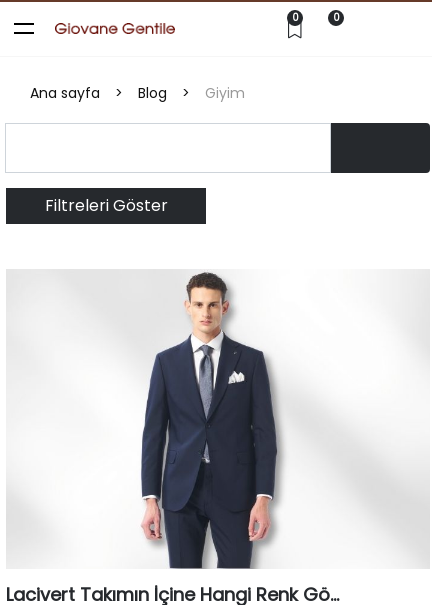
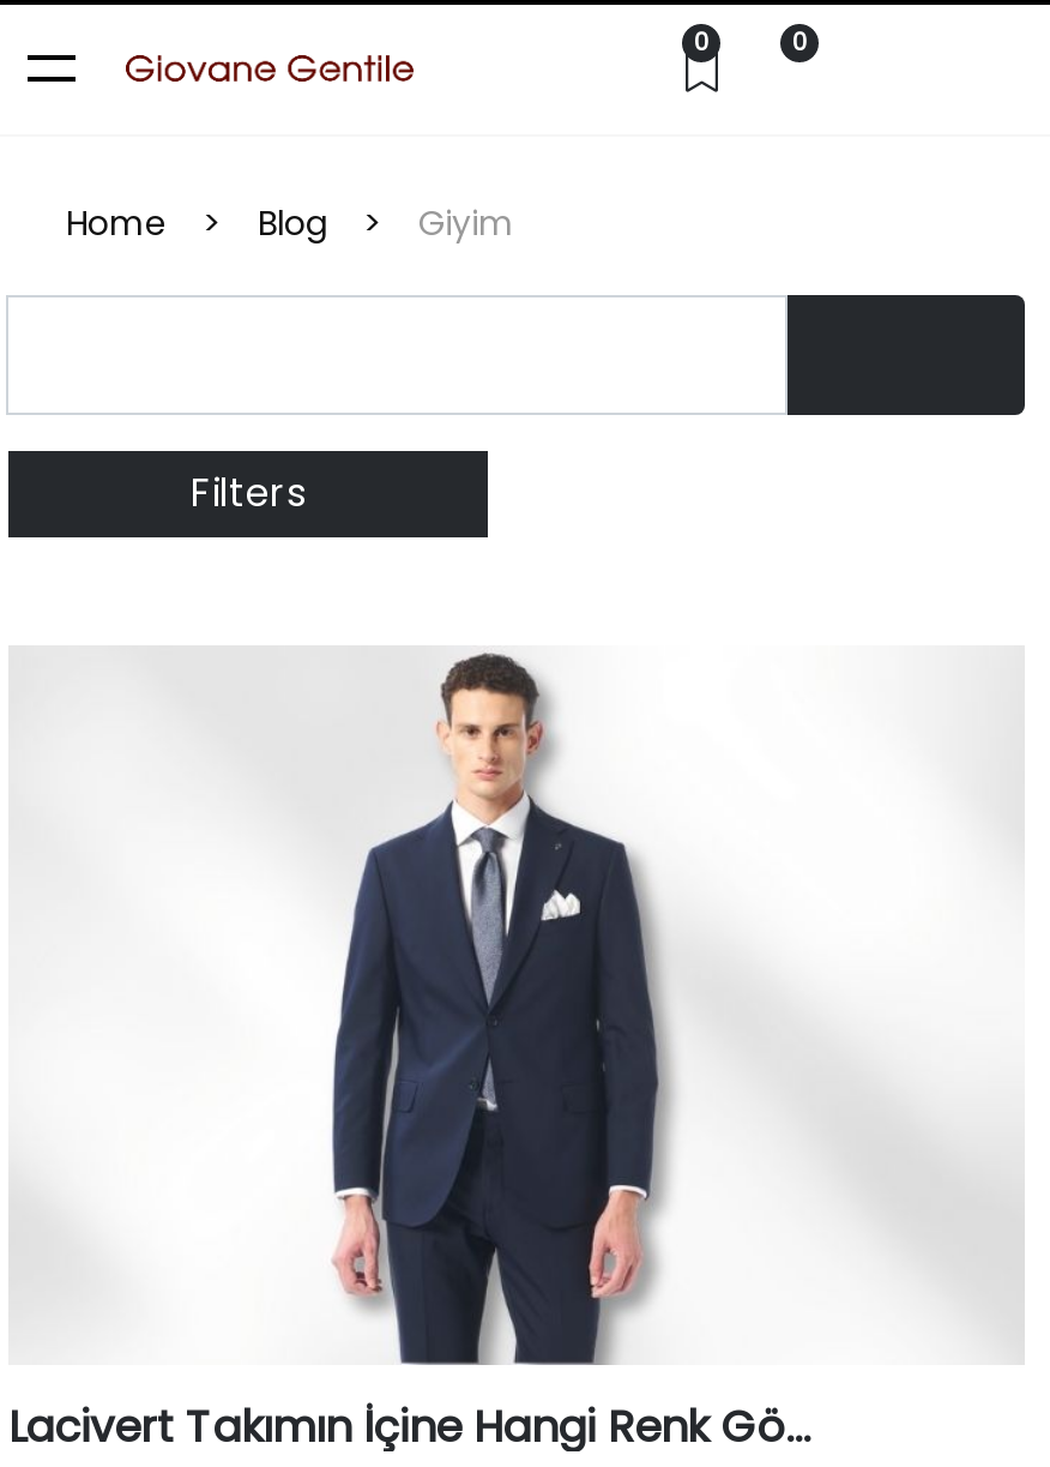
[30,83,100,103] Ana sayfa -> [66,199,167,247] Home
[44,194,167,217] Filtreleri Göster -> [191,465,306,521] Filters

